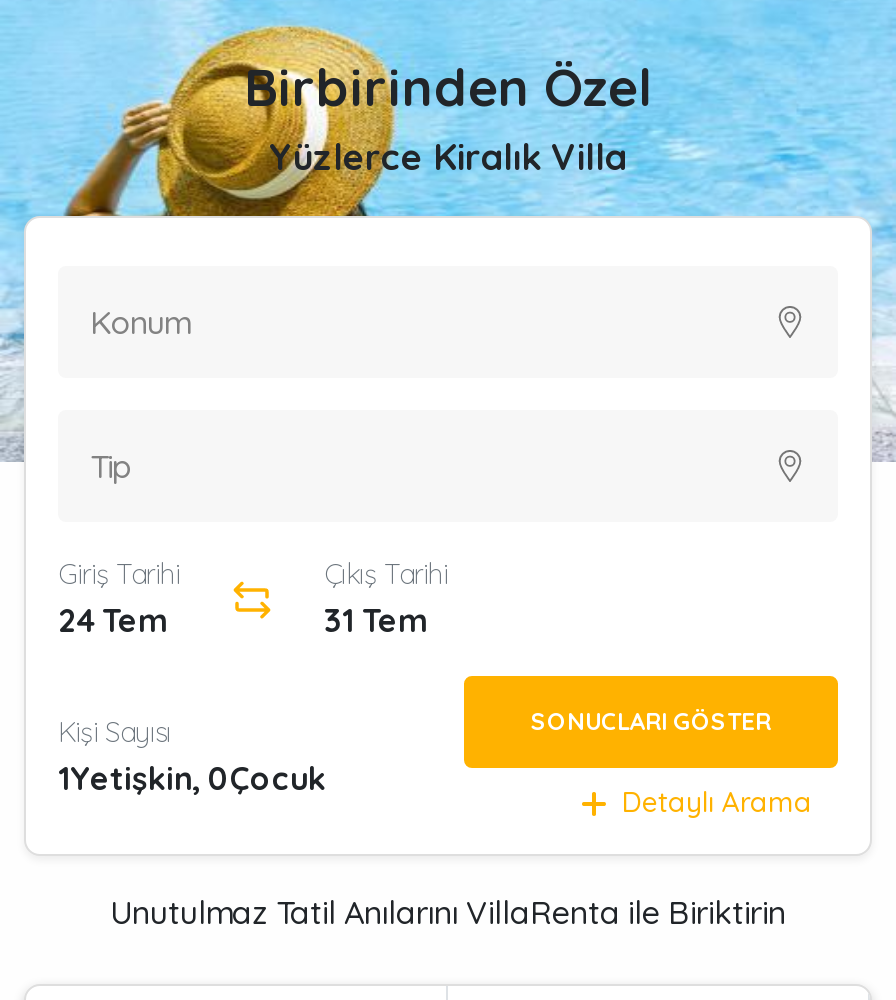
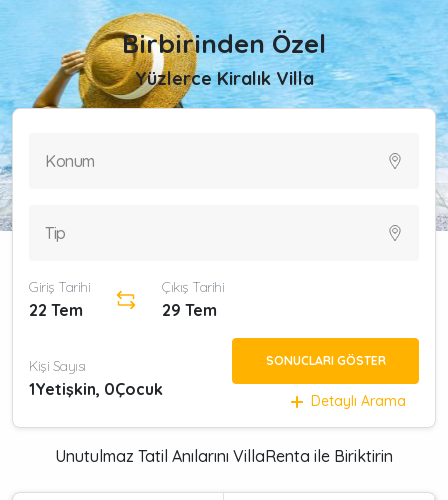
[58,600,166,640] 24 Tem -> [29,300,83,320] 22 Tem
[324,600,426,640] 31 Tem -> [162,300,217,320] 29 Tem

